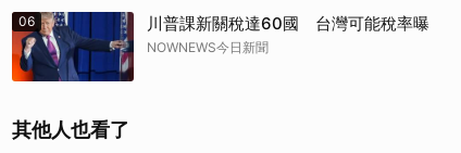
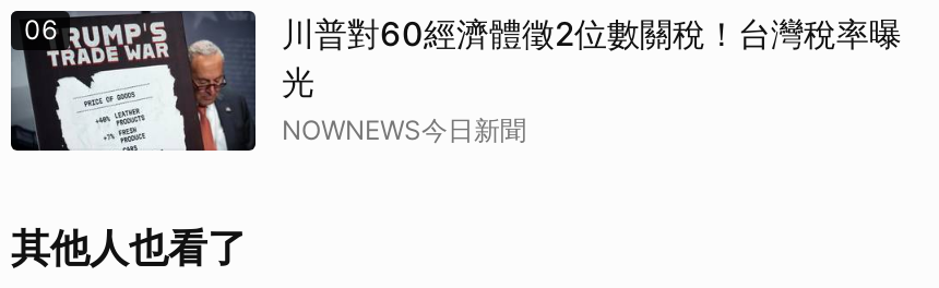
[11,12,429,82] [image] | 川普課新關稅達60國 台灣可能稅率曝 -> [9,11,902,153] [image] | 川普對60經濟體徵2位數關稅！台灣稅率曝 | 光
moved [147,39,269,55] -> [282,113,526,146]: NOWNEWS今日新聞

